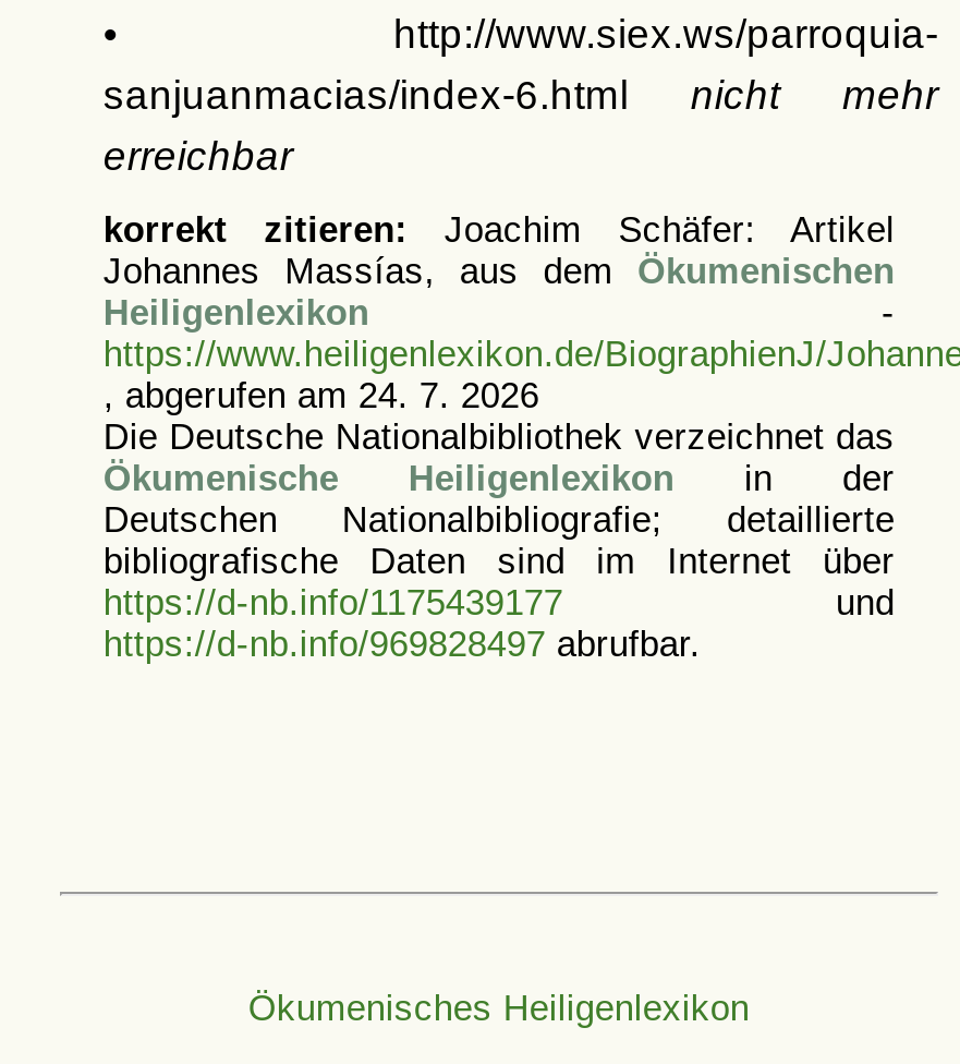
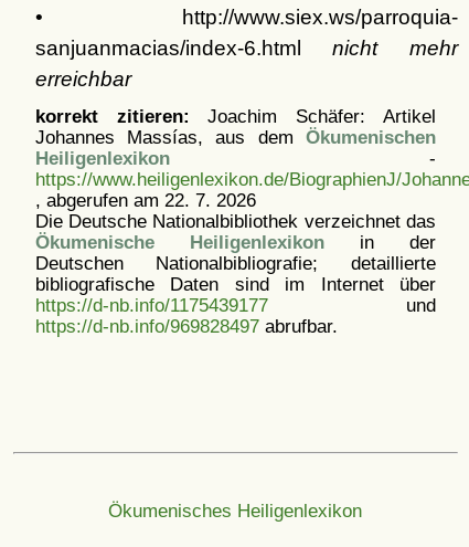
[103,375,539,414] , abgerufen am 24. 7. 2026 -> [35,190,256,210] , abgerufen am 22. 7. 2026

